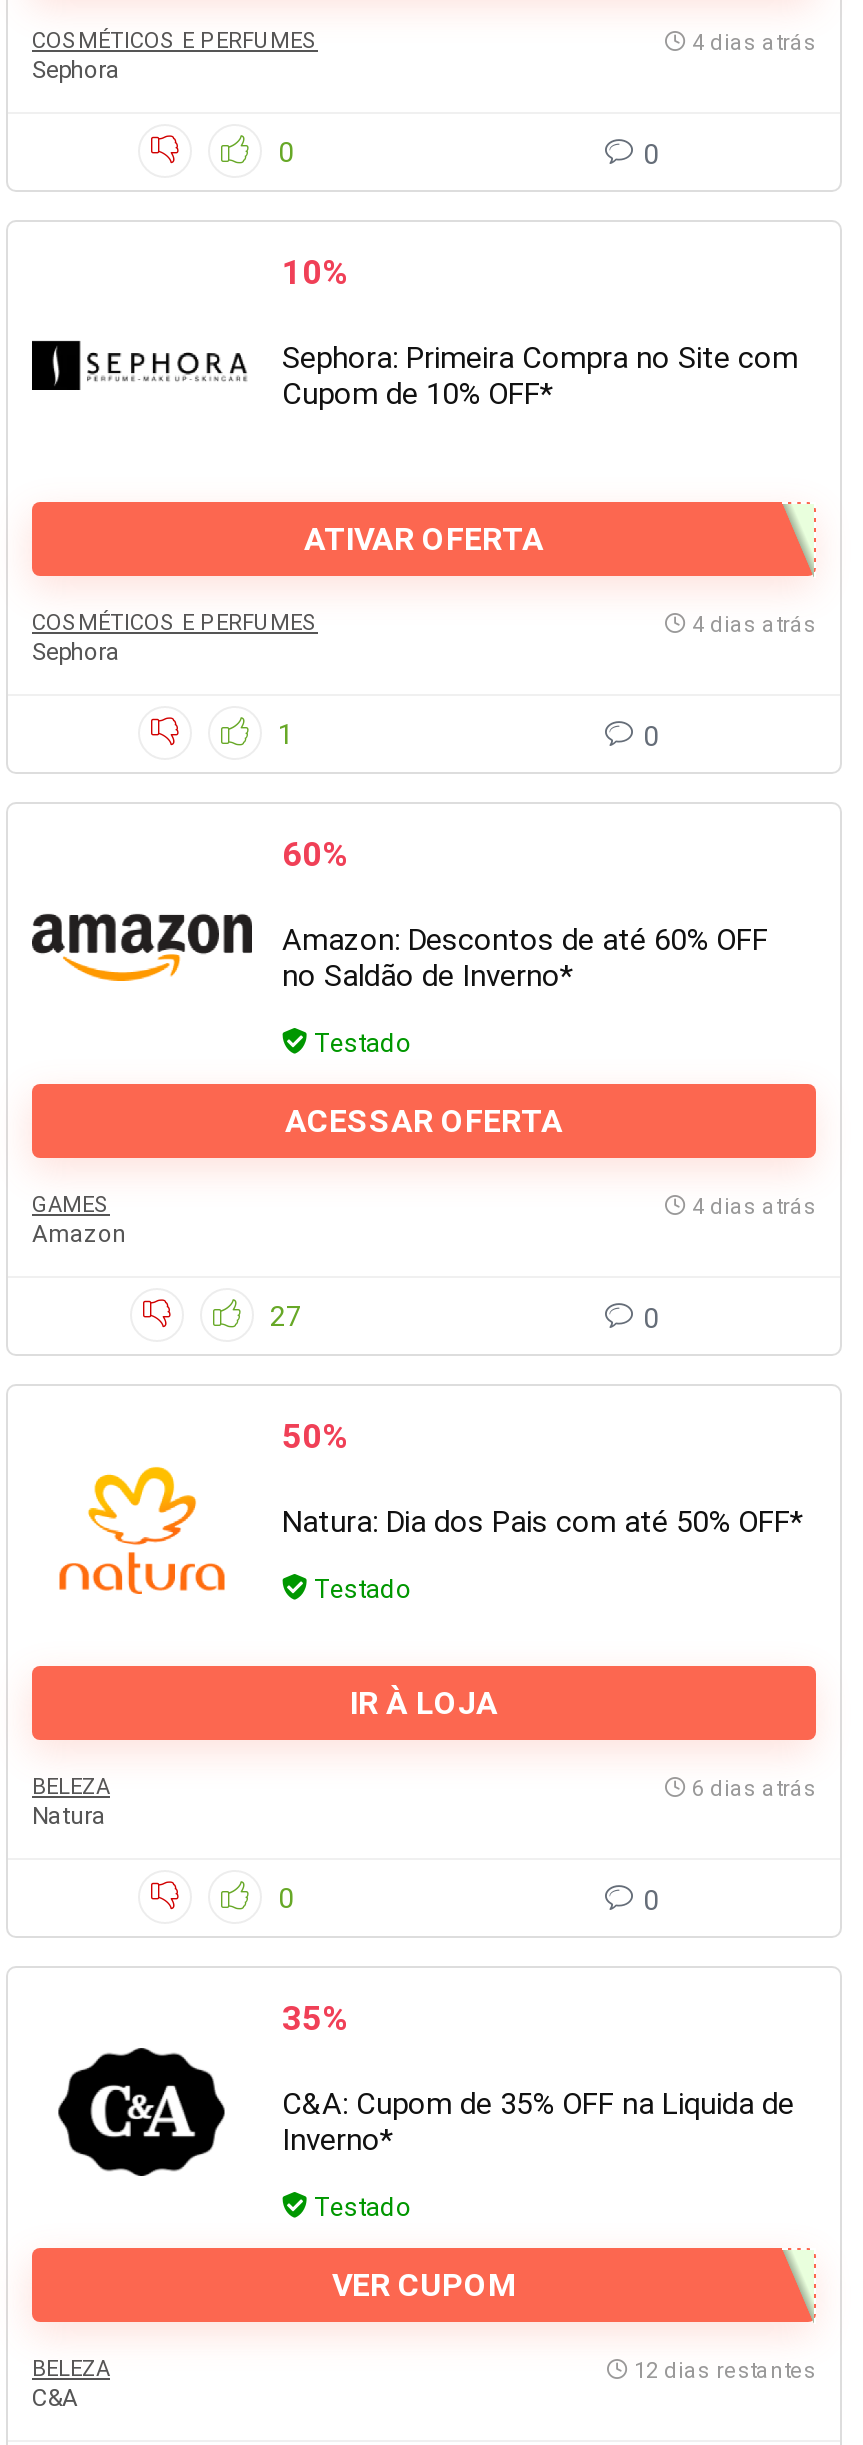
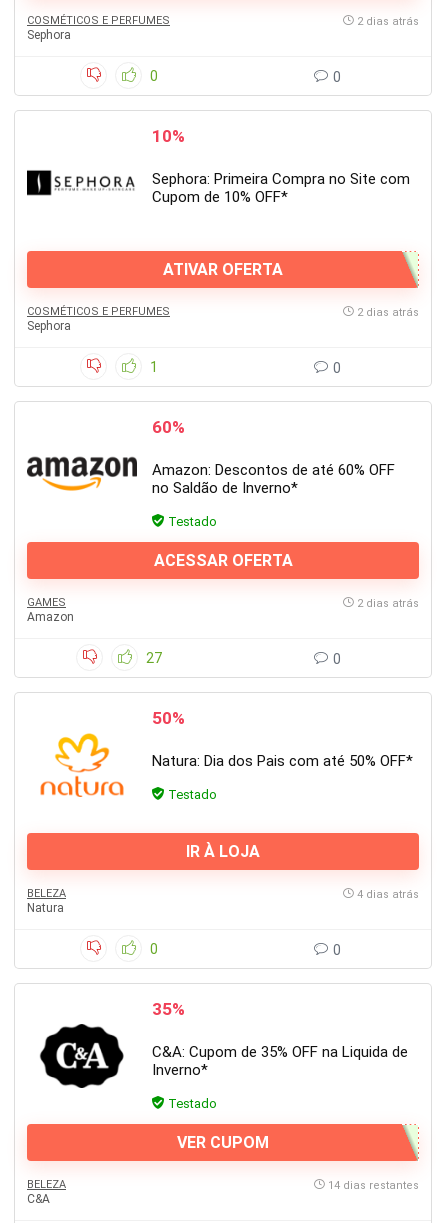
[692,30,816,56] 4 dias atrás -> [357,15,419,28] 2 dias atrás
[692,612,816,638] 4 dias atrás -> [357,306,419,319] 2 dias atrás
[692,1194,816,1220] 4 dias atrás -> [357,597,419,610] 2 dias atrás
[692,1776,816,1802] 6 dias atrás -> [357,888,419,901] 4 dias atrás
[634,2358,816,2384] 12 dias restantes -> [328,1179,419,1192] 14 dias restantes

